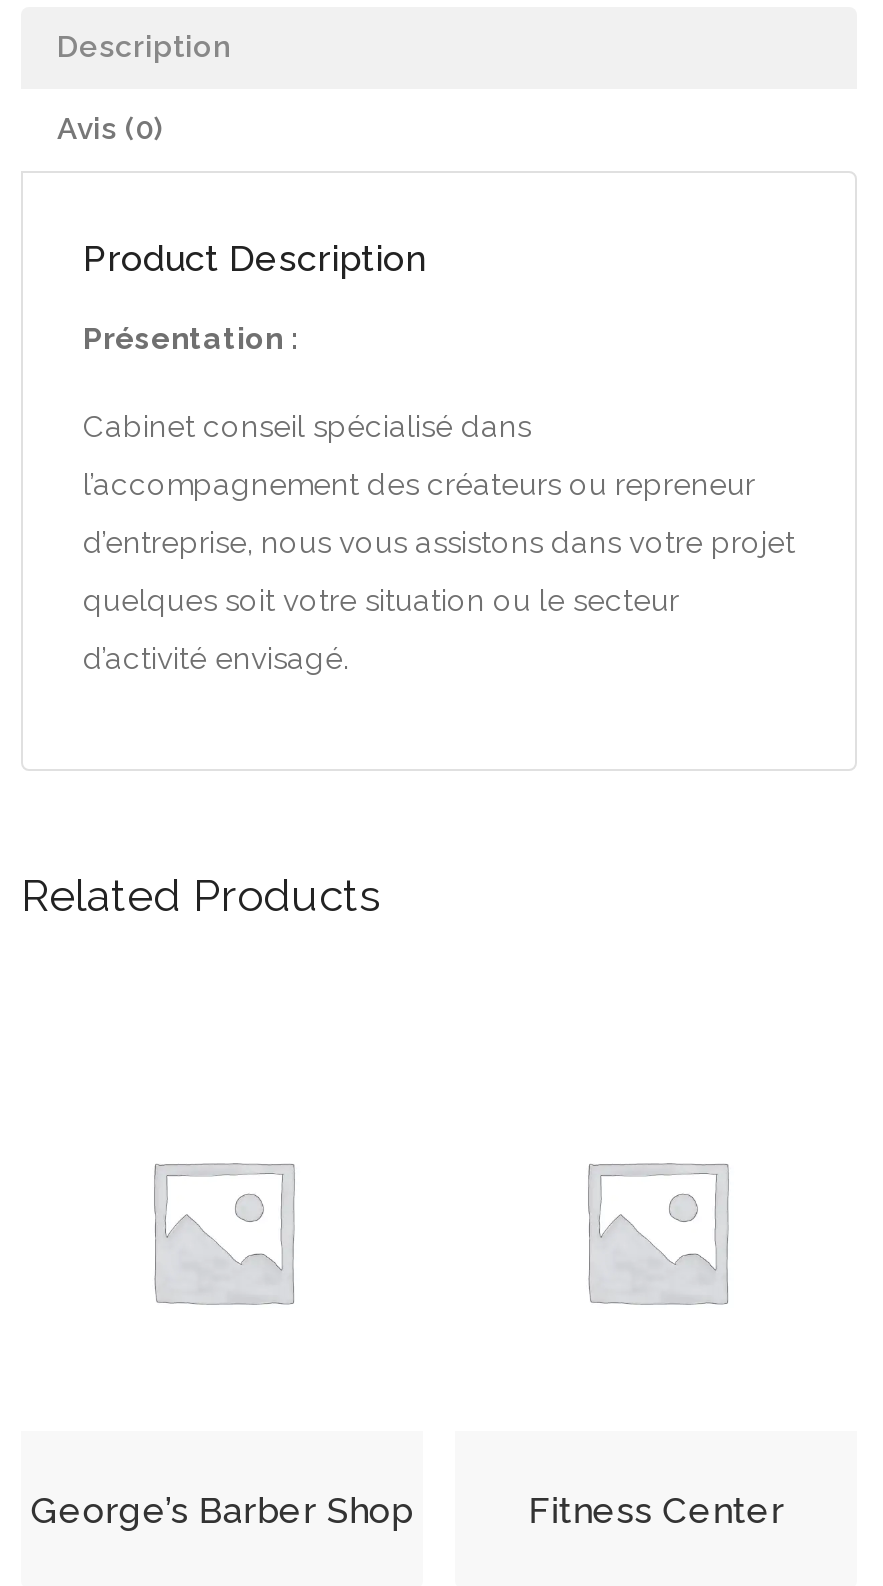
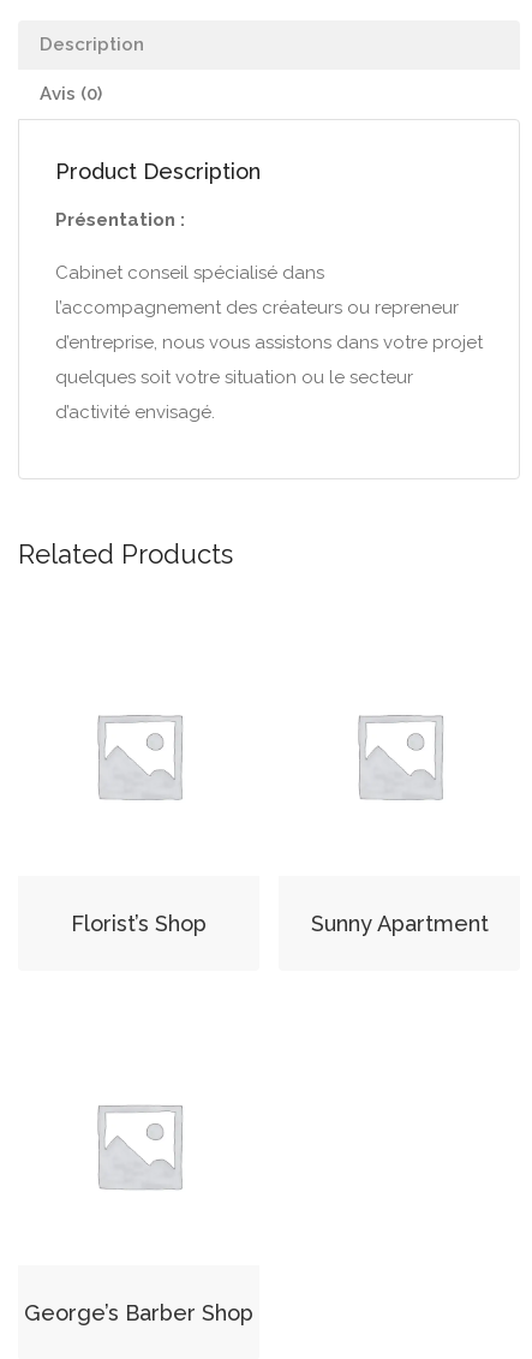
none -> [71,910,488,936] Florist’s Shop | Sunny Apartment
[528,1488,784,1530] Fitness Center -> none

